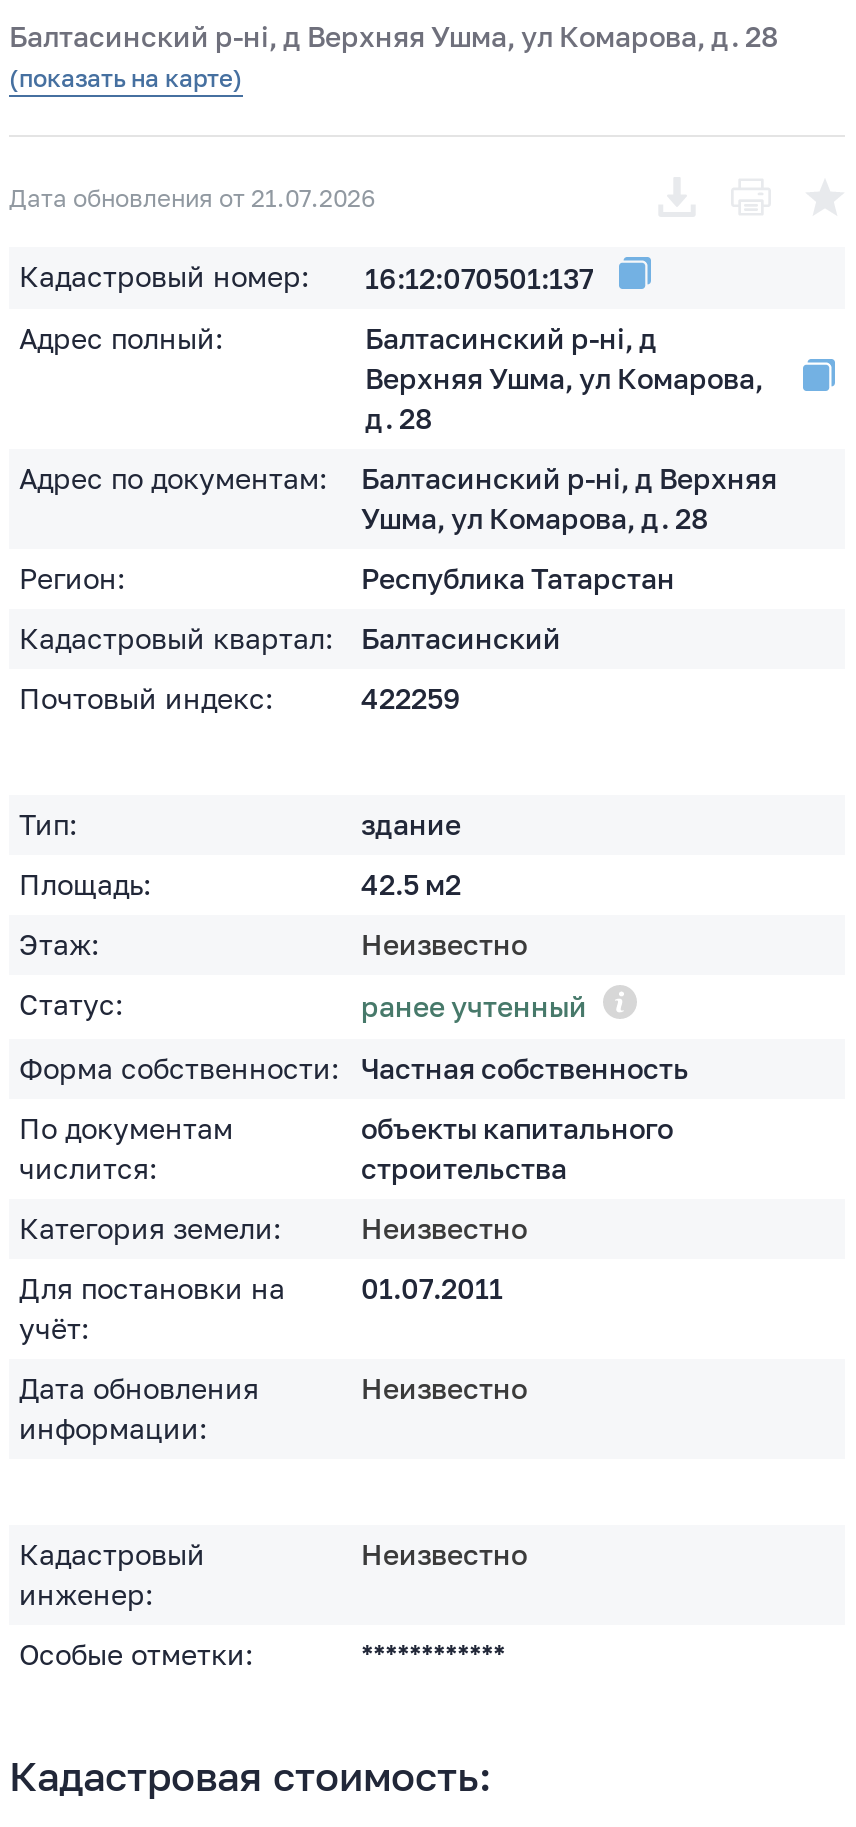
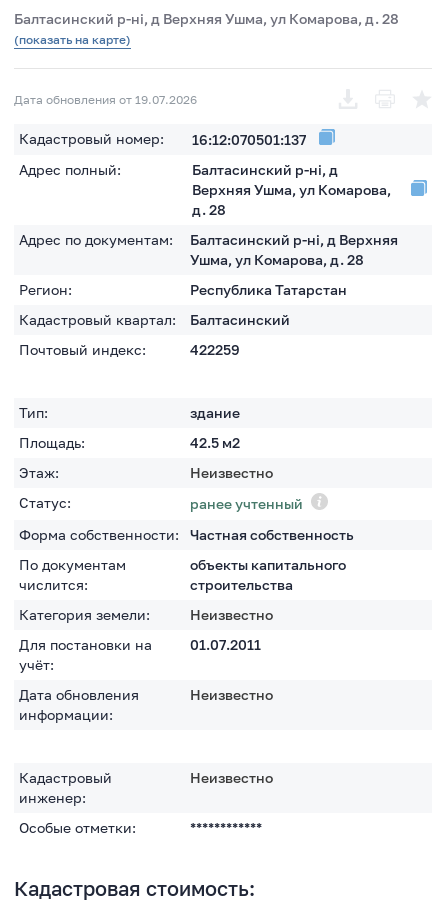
[9,182,375,212] Дата обновления от 21.07.2026 -> [14,91,197,106] Дата обновления от 19.07.2026

